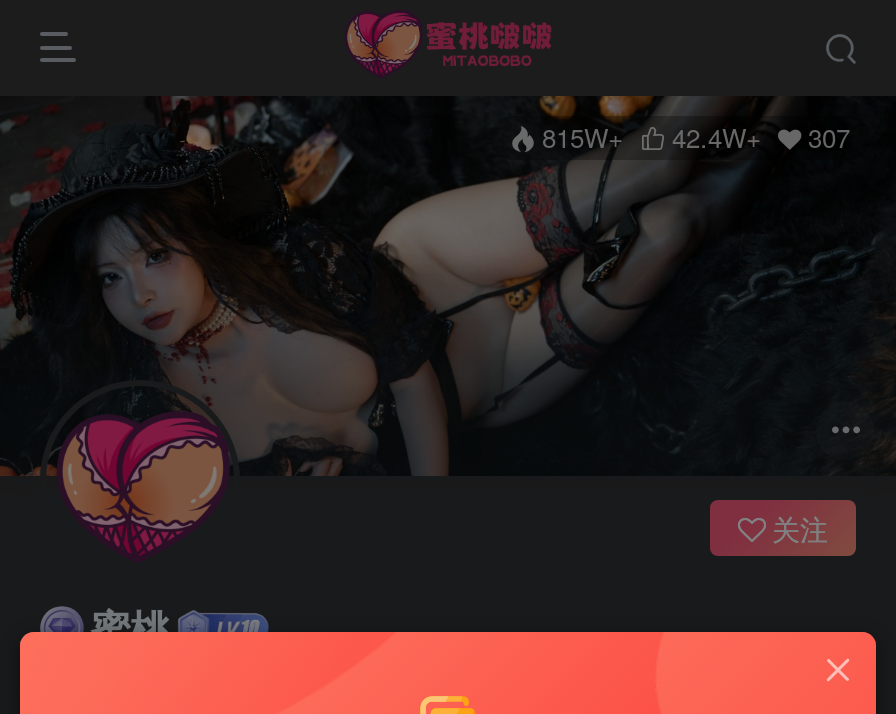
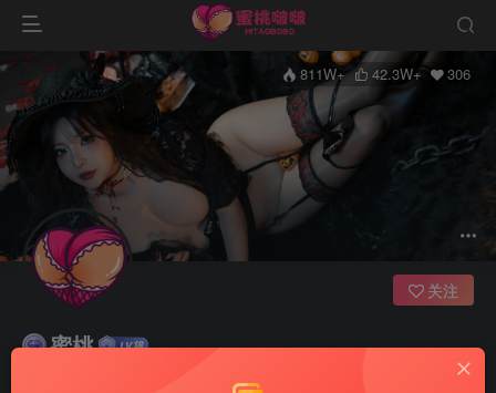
[542,118,850,156] 815W+ | 42.4W+ | 307 -> [300,63,471,84] 811W+ | 42.3W+ | 306

